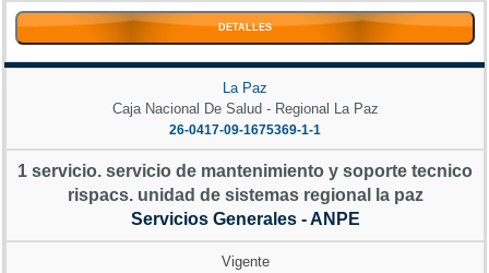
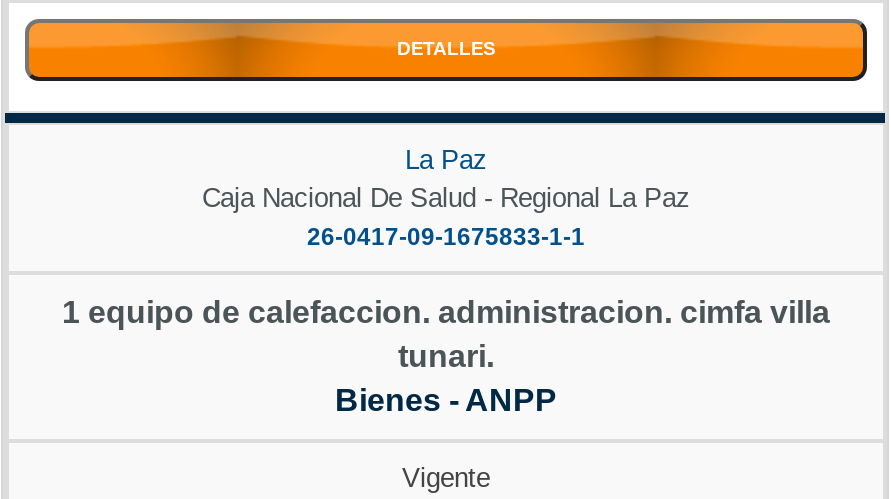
[169,122,321,138] 26-0417-09-1675369-1-1 -> [307,223,585,251] 26-0417-09-1675833-1-1
[17,162,473,228] 1 servicio. servicio de mantenimiento y soporte tecnico | rispacs. unidad de sistemas regional la paz | Servicios Generales - ANPE -> [62,295,830,417] 1 equipo de calefaccion. administracion. cimfa villa | tunari. | Bienes - ANPP

